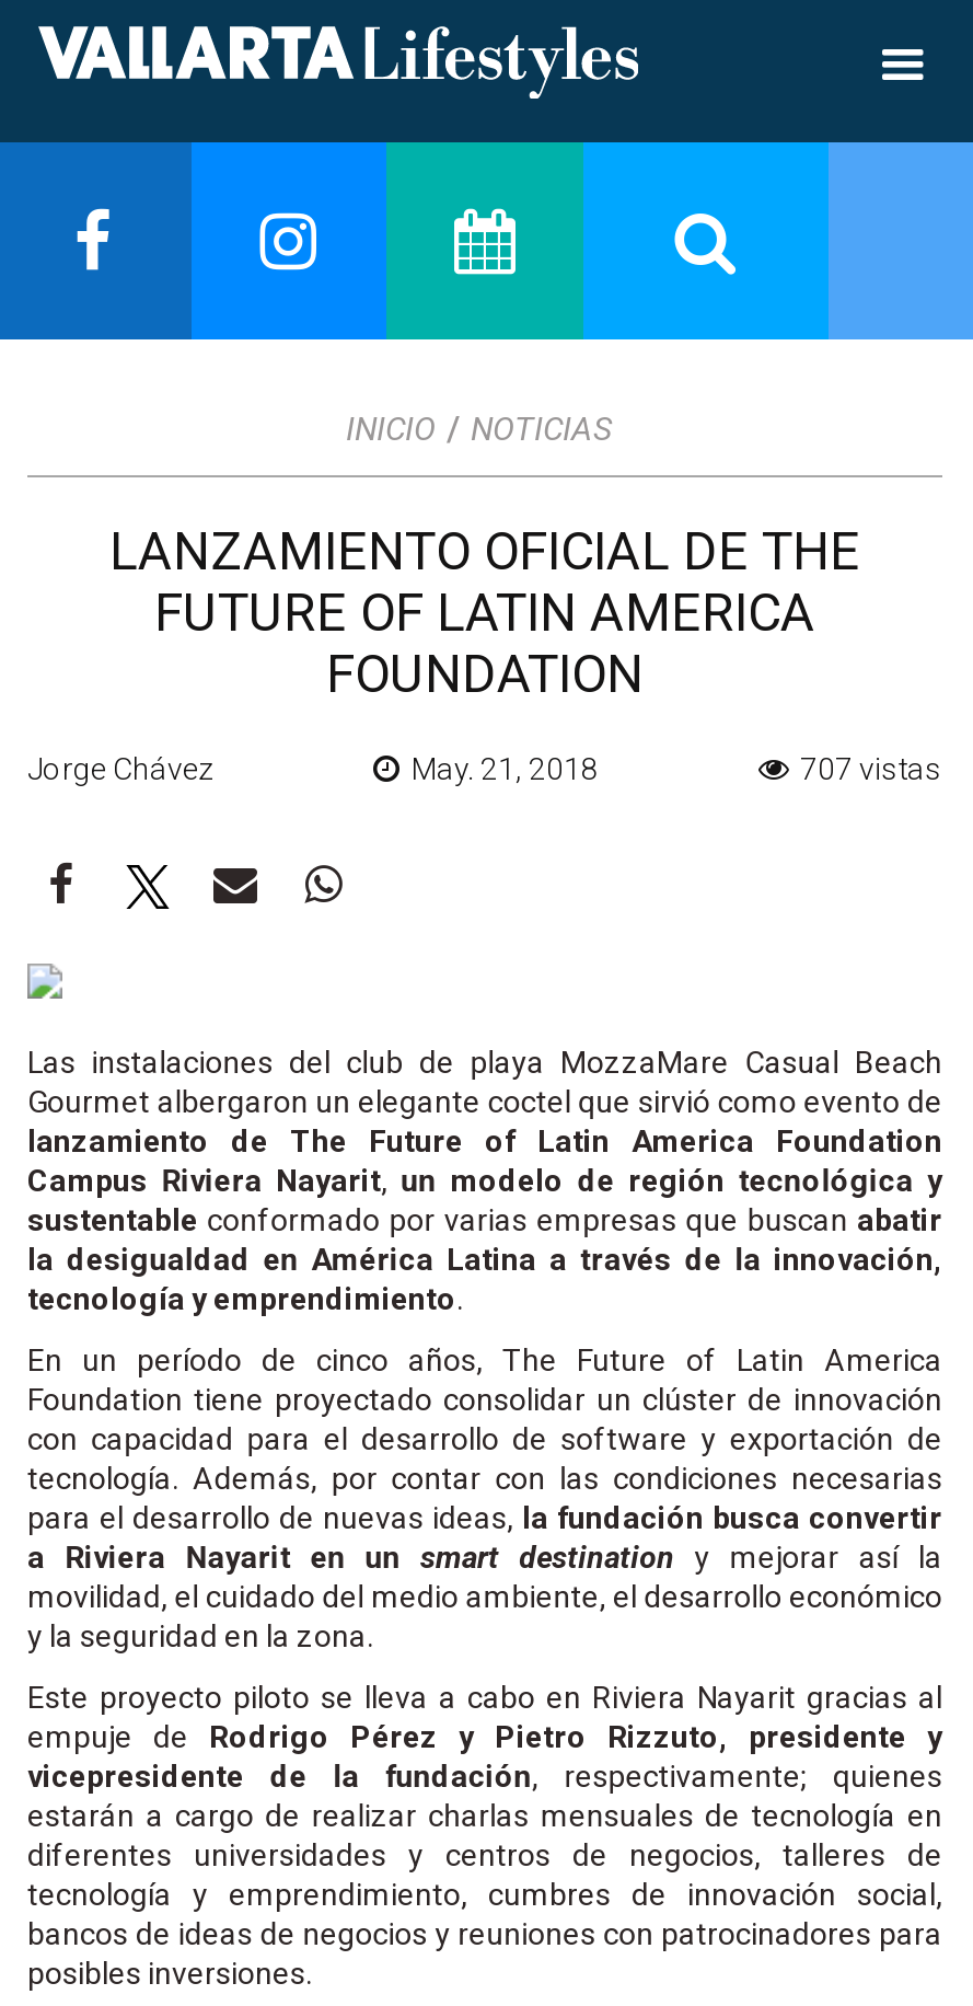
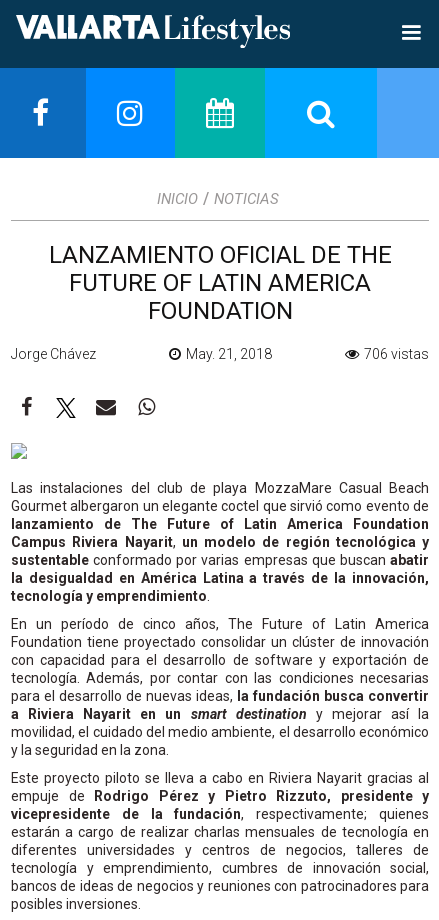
[800,750,942,785] 707 vistas -> [364,345,429,361] 706 vistas

